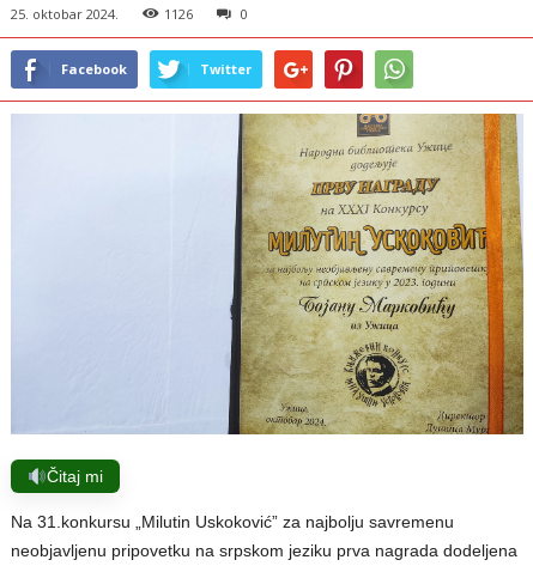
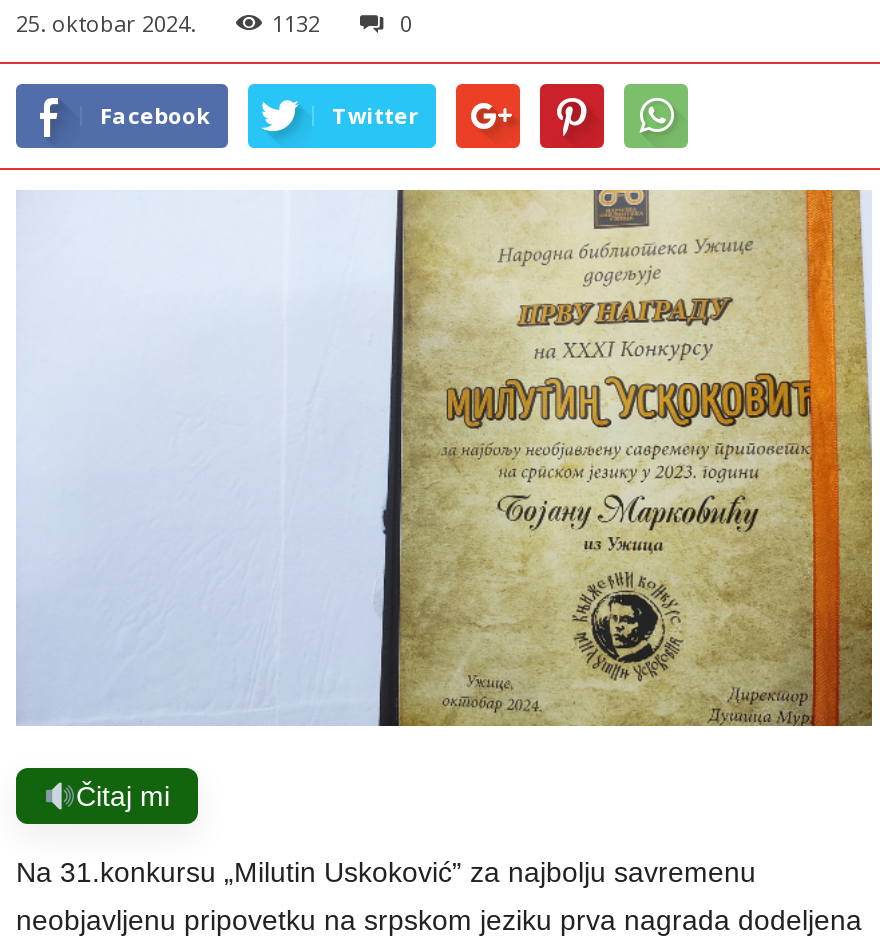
[164,5,193,23] 1126 -> [272,8,320,38] 1132

